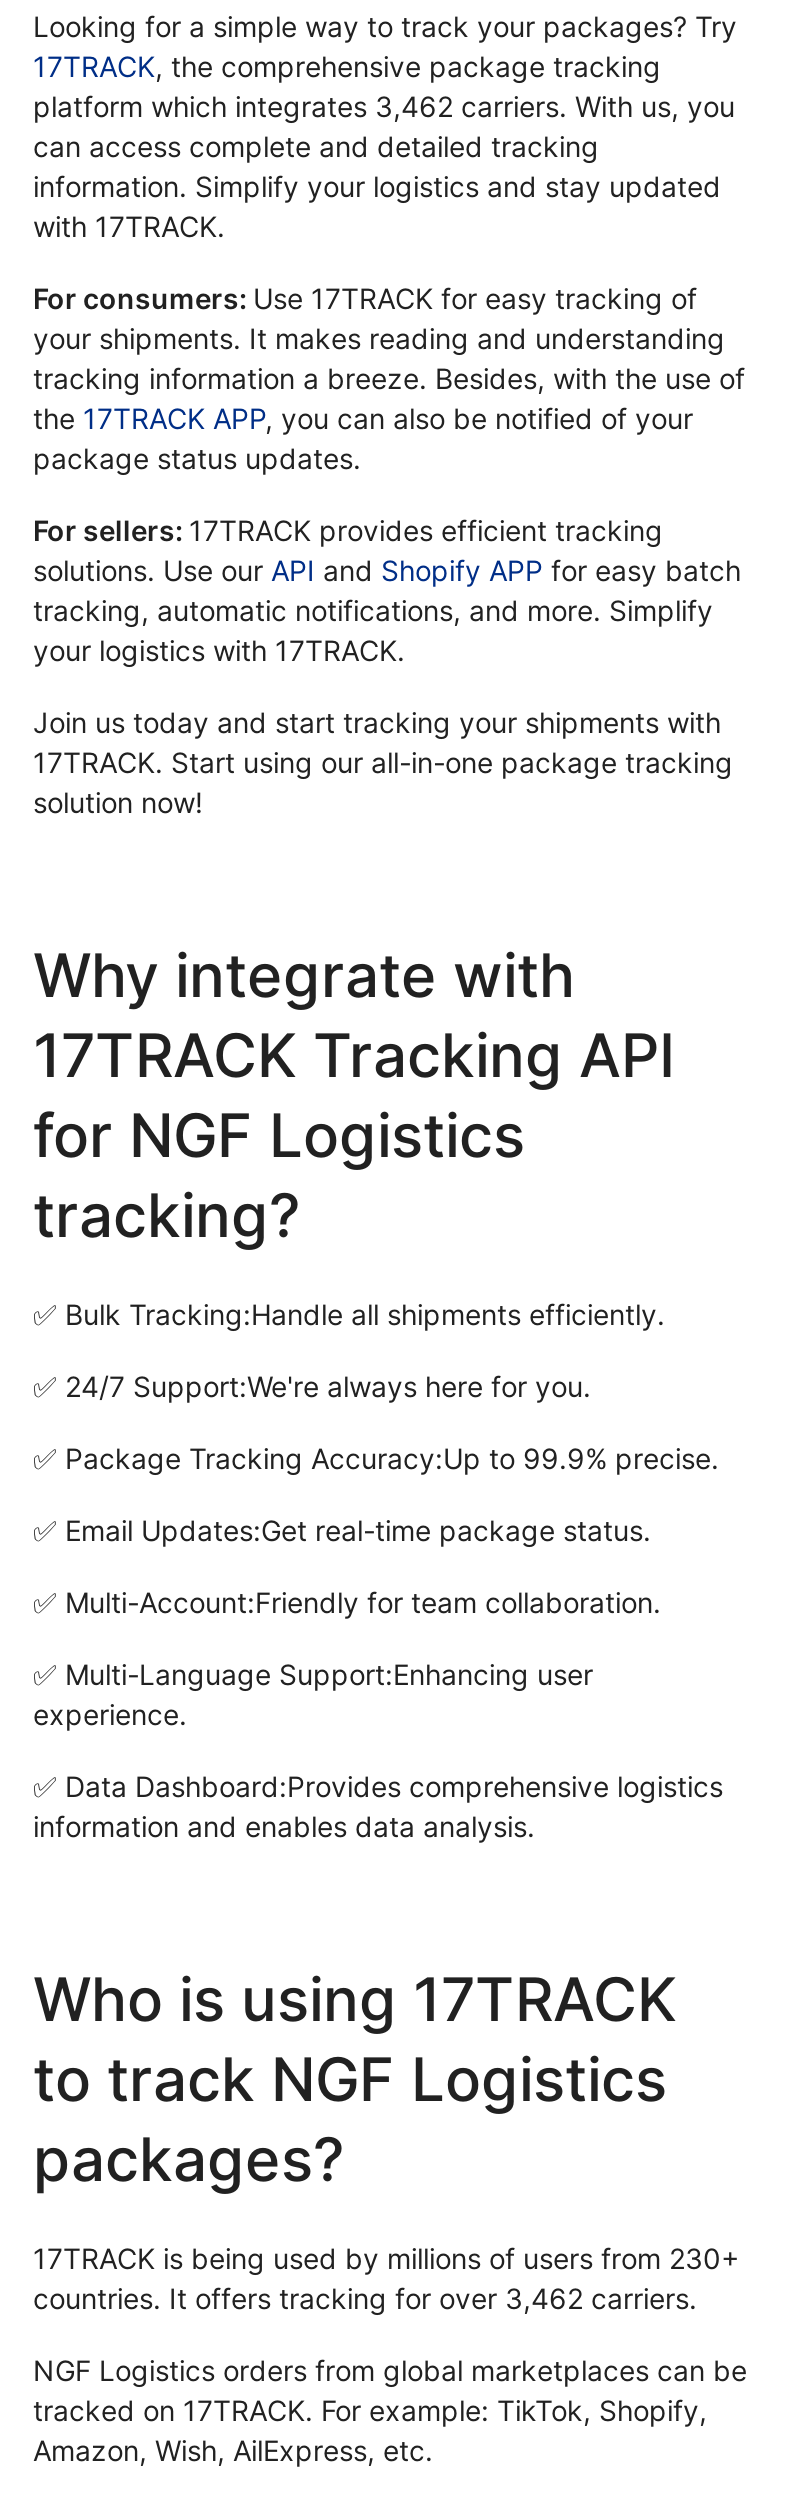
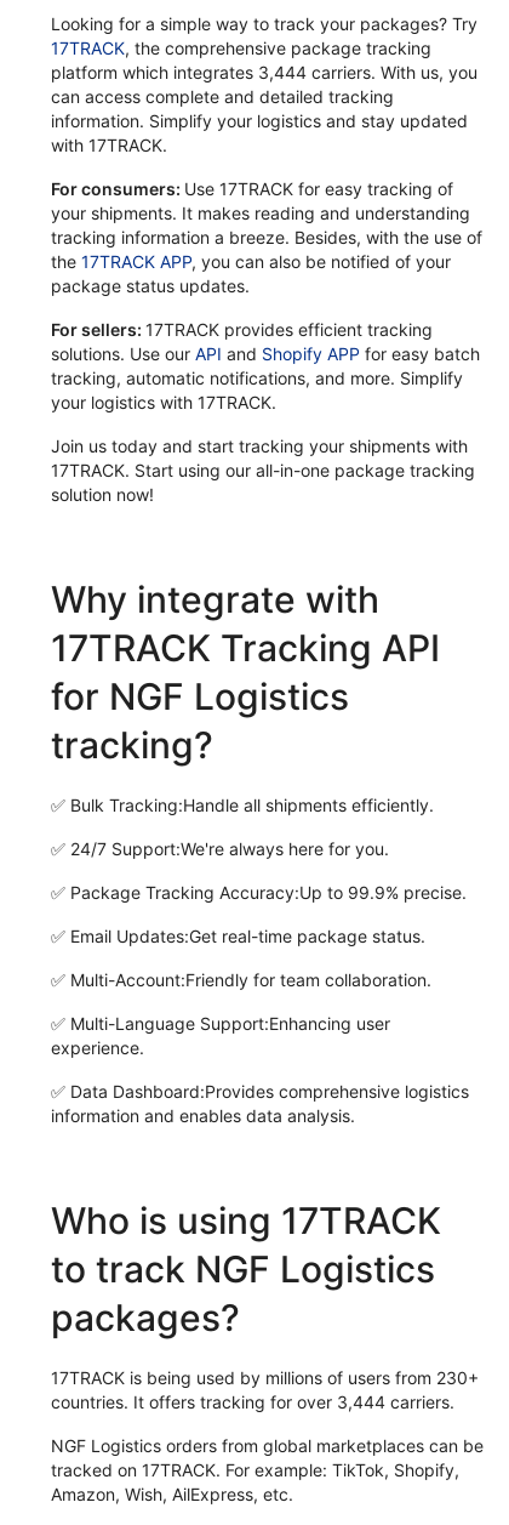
[33,90,735,124] platform which integrates 3,462 carriers. With us, you -> [51,62,477,83] platform which integrates 3,444 carriers. With us, you
[33,2282,697,2316] countries. It offers tracking for over 3,462 carriers. -> [51,1392,454,1413] countries. It offers tracking for over 3,444 carriers.

